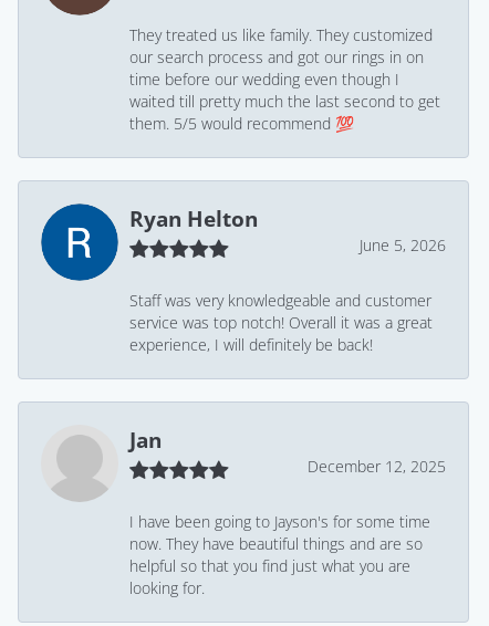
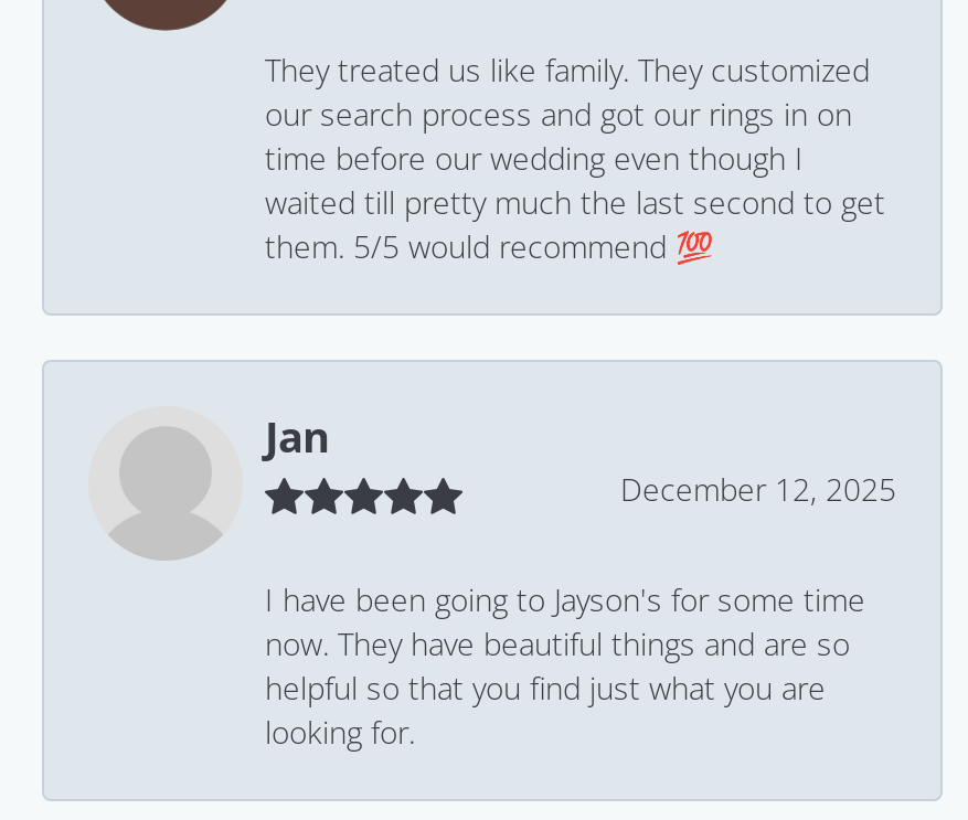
[40,202,446,356] [image] | Ryan Helton | June 5, 2026 | Staff was very knowledgeable and customer | service was top notch! Overall it was a great | experience, I will definitely be back! -> none

